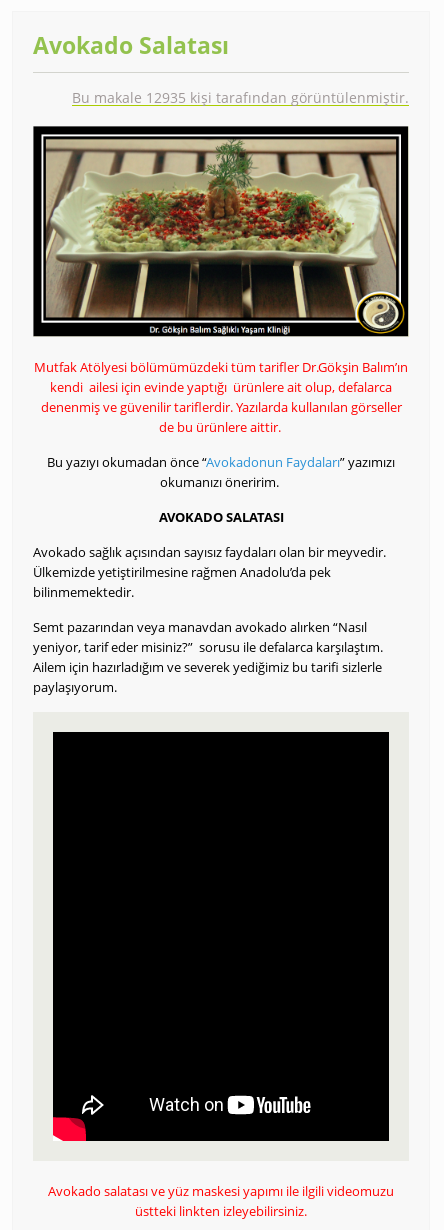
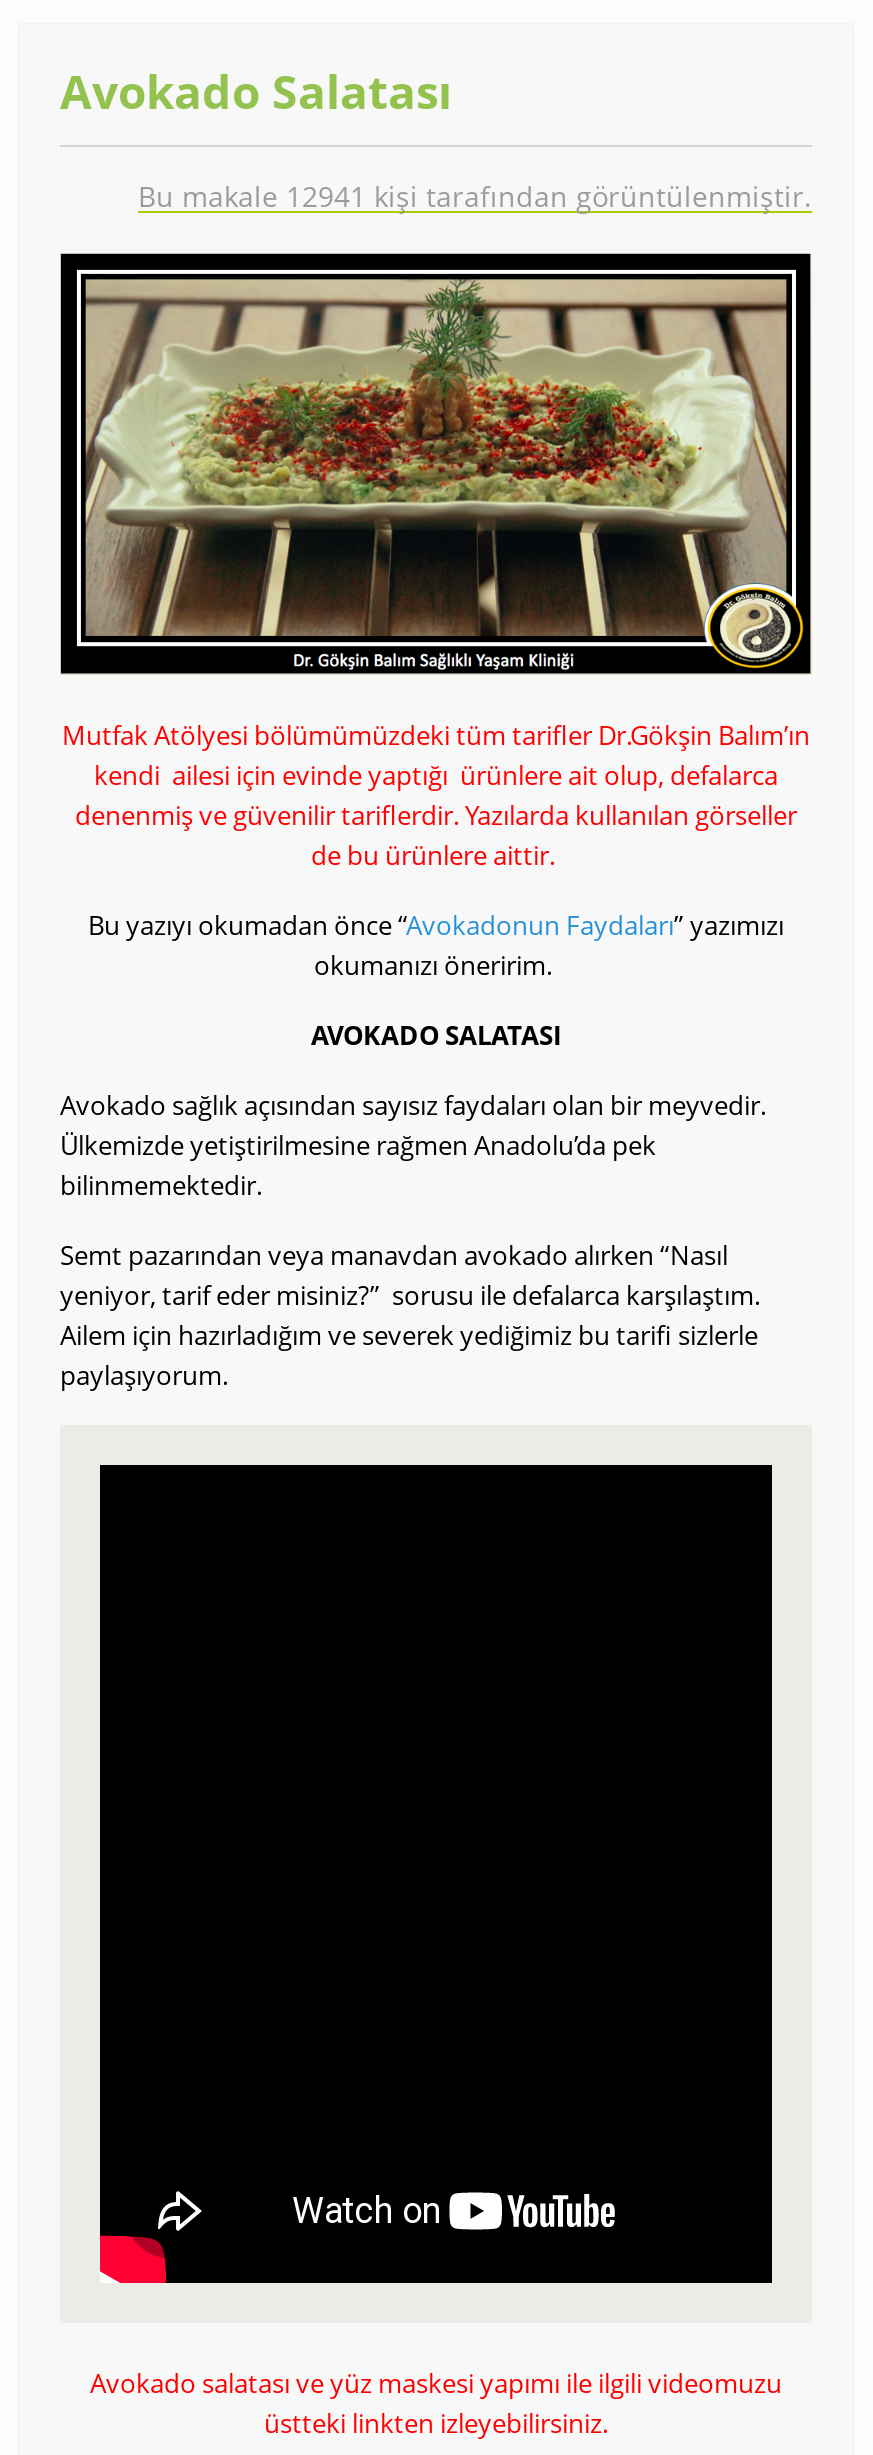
[72,88,409,107] Bu makale 12935 kişi tarafından görüntülenmiştir. -> [138,176,812,214] Bu makale 12941 kişi tarafından görüntülenmiştir.

